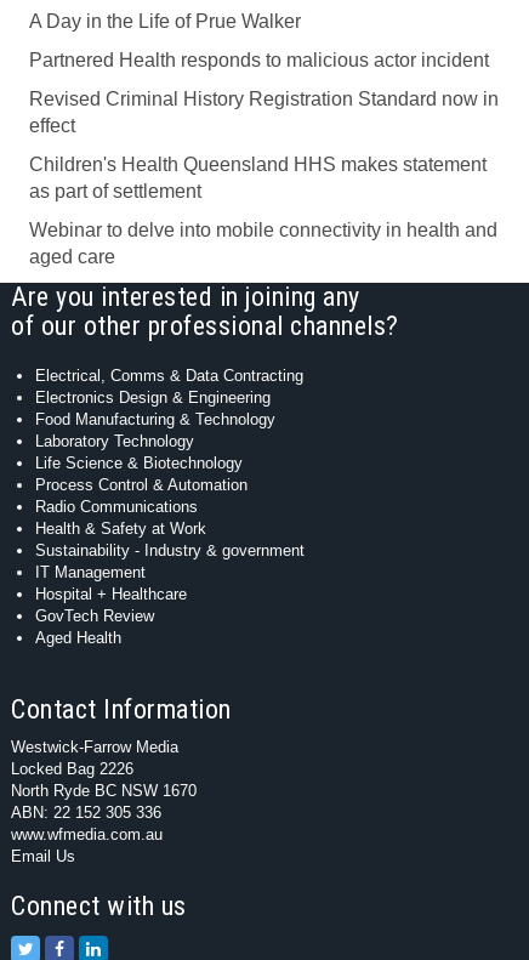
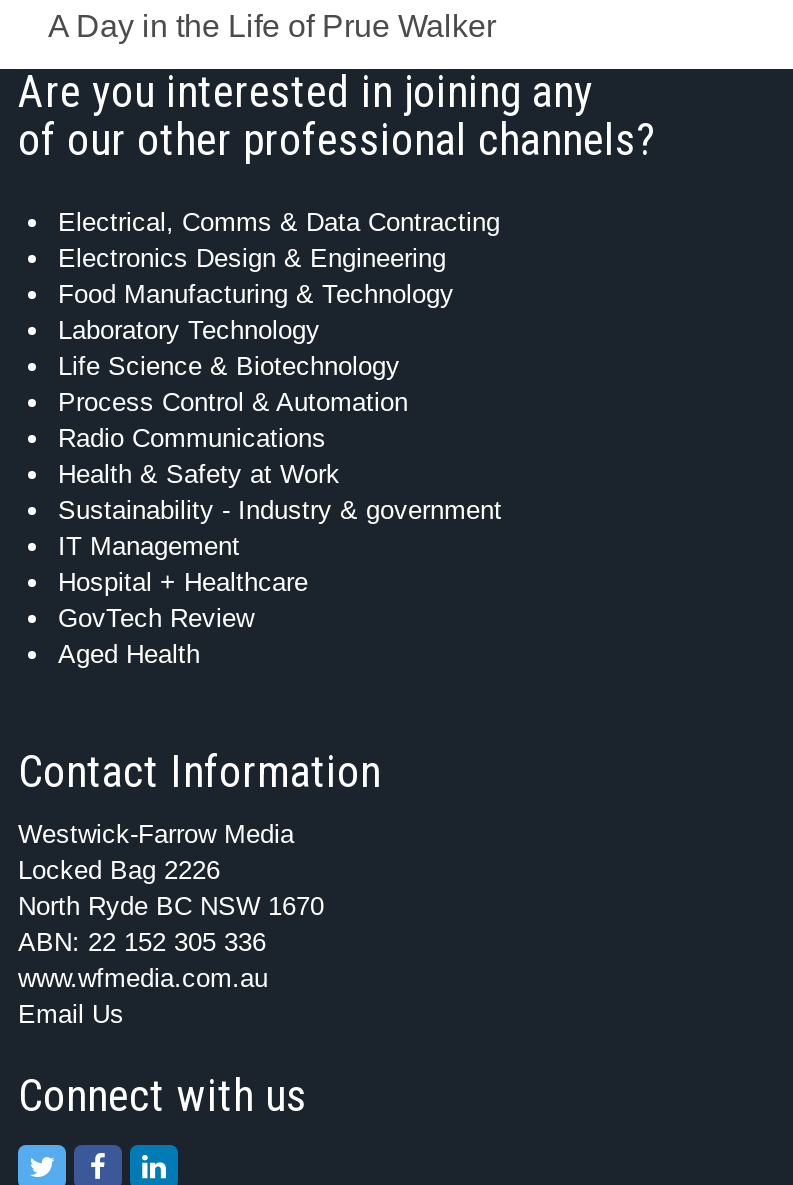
[29,50,499,267] Partnered Health responds to malicious actor incident | Revised Criminal History Registration Standard now in | effect | Children's Health Queensland HHS makes statement | as part of settlement | Webinar to delve into mobile connectivity in health and | aged care -> none

